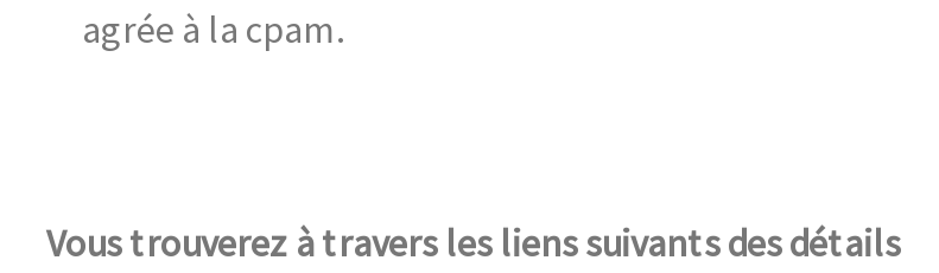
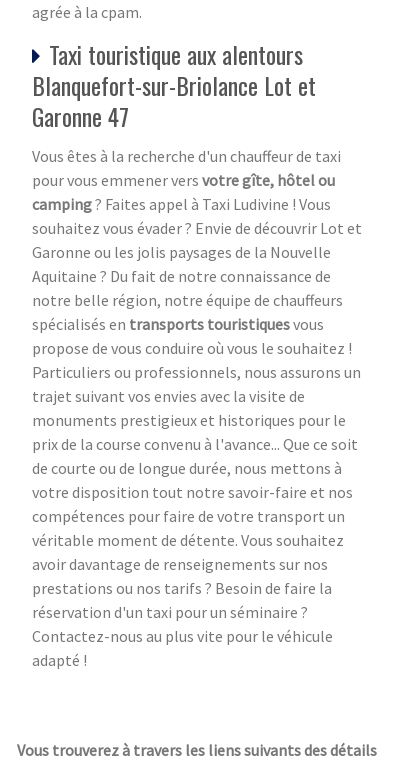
none -> [32,36,362,670] Taxi touristique aux alentours | Blanquefort-sur-Briolance Lot et | Garonne 47 | Vous êtes à la recherche d'un chauffeur de taxi | pour vous emmener vers votre gîte, hôtel ou | camping? Faites appel à Taxi Ludivine ! Vous | souhaitez vous évader ? Envie de découvrir Lot et | Garonne ou les jolis paysages de la Nouvelle | Aquitaine ? Du fait de notre connaissance de | notre belle région, notre équipe de chauffeurs | spécialisés en transports touristiquesvous | propose de vous conduire où vous le souhaitez ! | Particuliers ou professionnels, nous assurons un | trajet suivant vos envies avec la visite de | monuments prestigieux et historiques pour le | prix de la course convenu à l'avance... Que ce soit | de courte ou de longue durée, nous mettons à | votre disposition tout notre savoir-faire et nos | compétences pour faire de votre transport un | véritable moment de détente. Vous souhaitez | avoir davantage de renseignements sur nos | prestations ou nos tarifs ? Besoin de faire la | réservation d'un taxi pour un séminaire ? | Contactez-nous au plus vite pour le véhicule | adapté !

